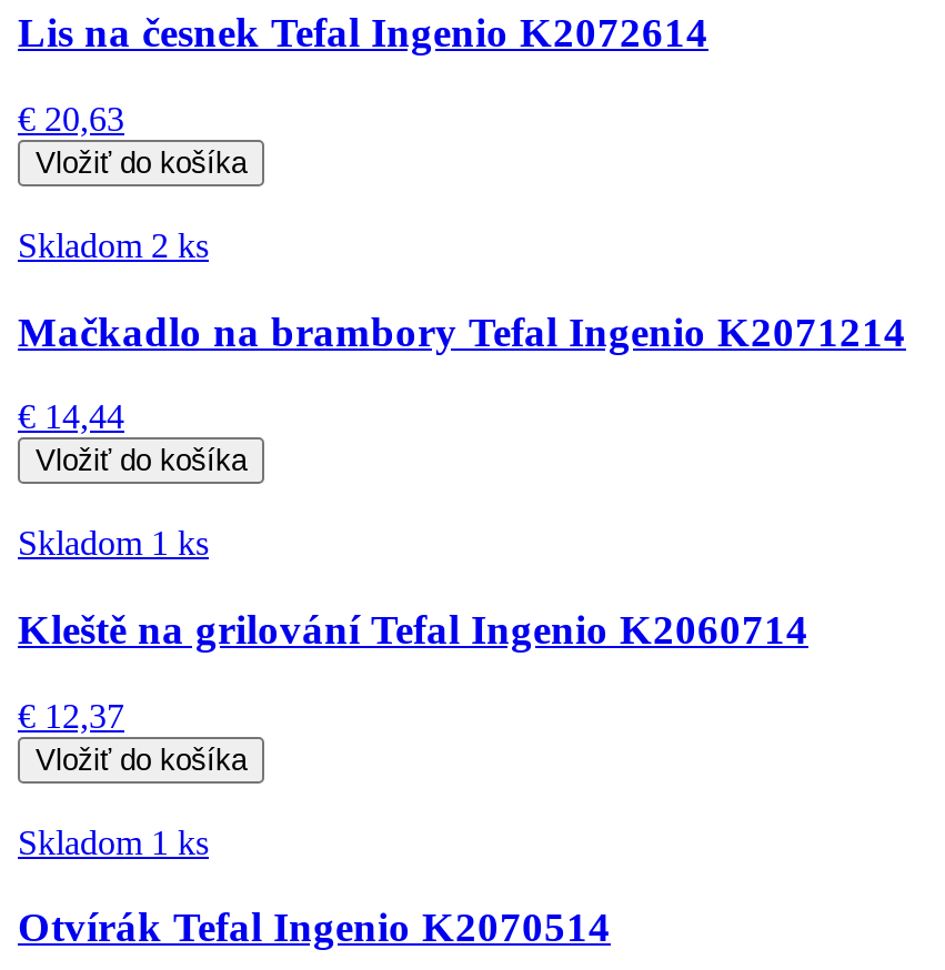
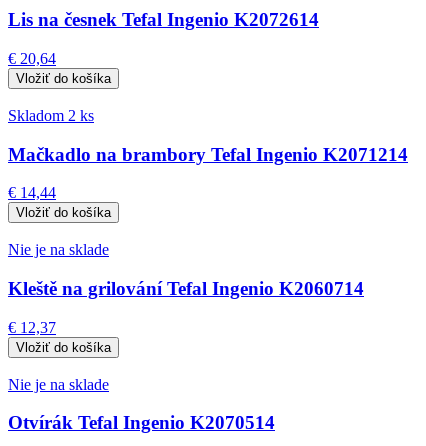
[18,99,124,137] € 20,63 -> [8,50,56,67] € 20,64
[18,524,209,562] Skladom 1 ks -> [8,241,109,258] Nie je na sklade
[18,823,209,861] Skladom 1 ks -> [8,376,109,393] Nie je na sklade

